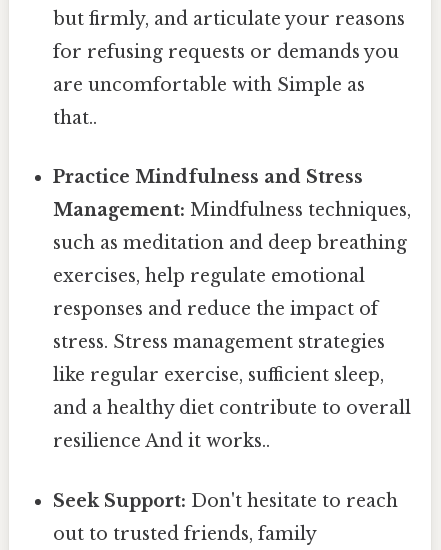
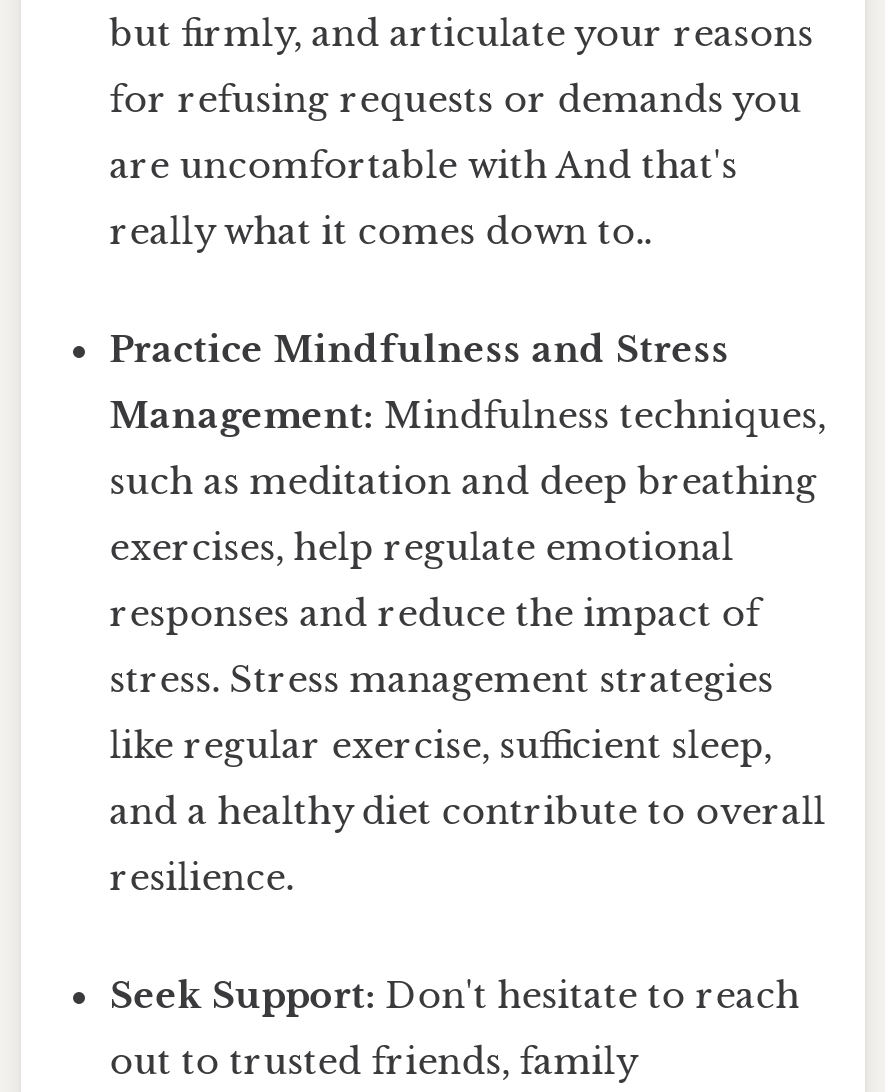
[53,74,365,96] are uncomfortable with Simple as -> [109,143,737,187] are uncomfortable with And that's
[53,107,97,129] that.. -> [109,209,651,253] really what it comes down to..
[53,430,270,452] resilience And it works.. -> [109,856,293,900] resilience.

